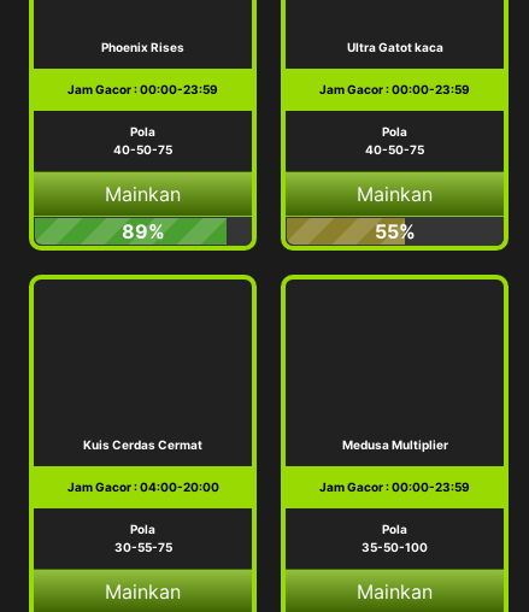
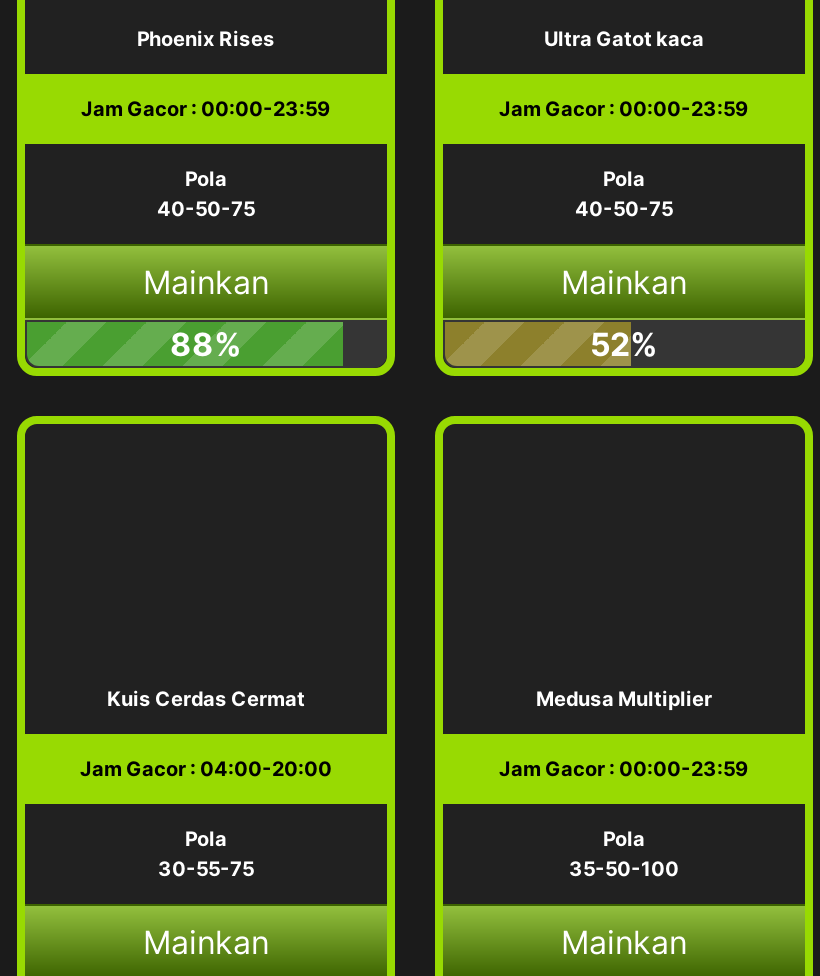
[121,219,164,243] 89% -> [170,324,242,364] 88%
[374,219,415,243] 55% -> [590,324,658,364] 52%

